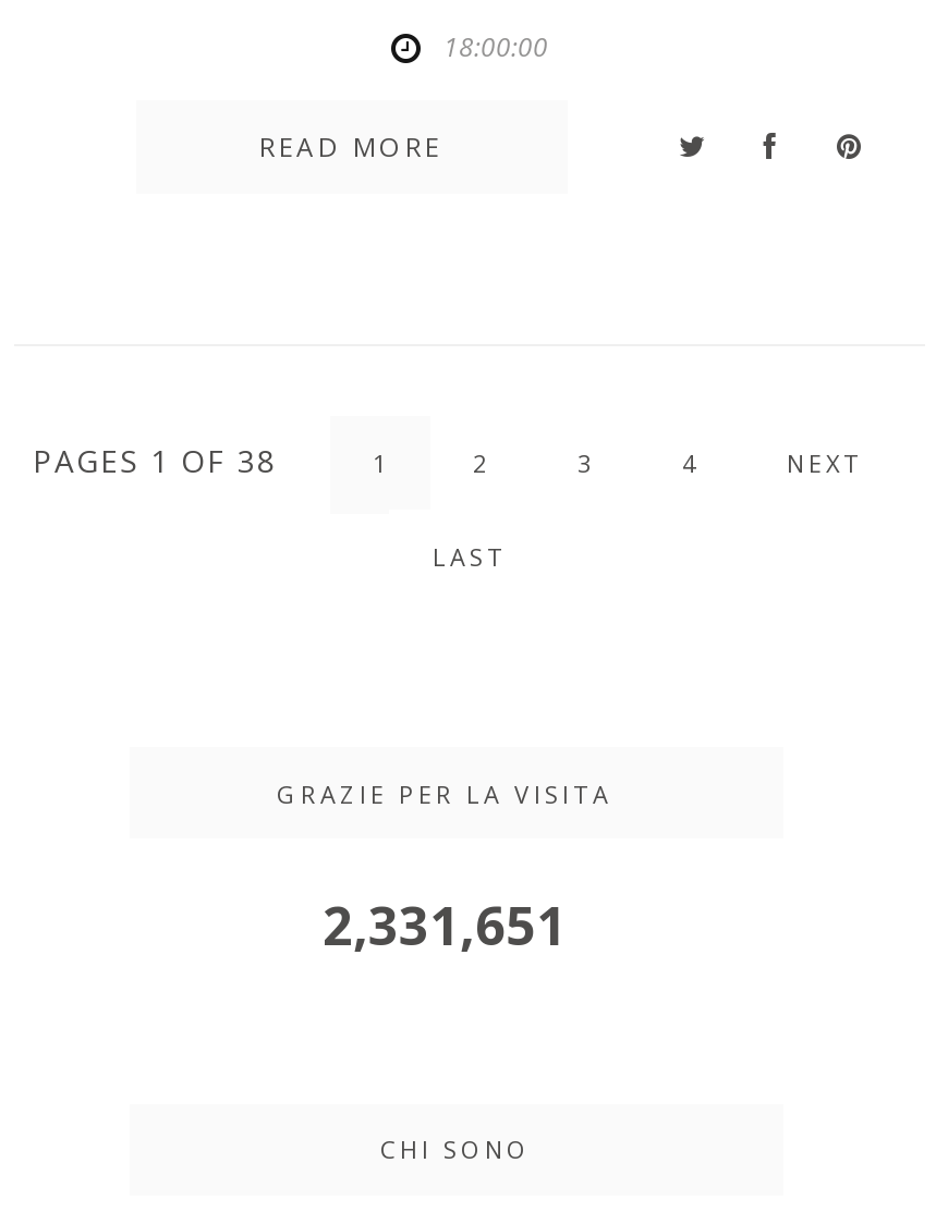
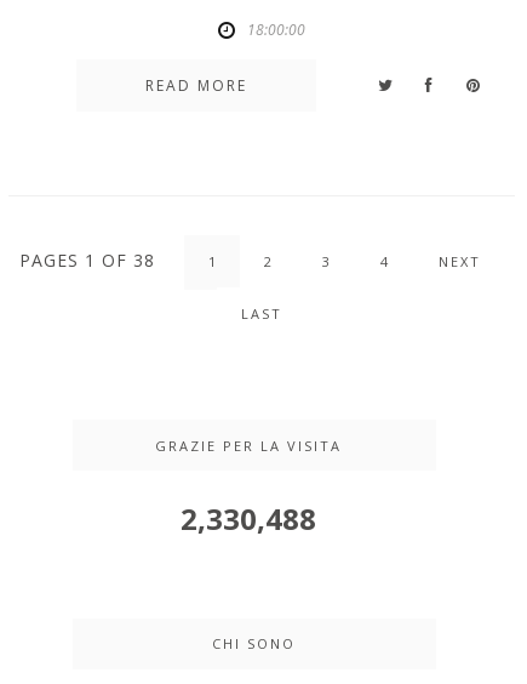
[323,889,567,960] 2,331,651 -> [180,498,316,538] 2,330,488

